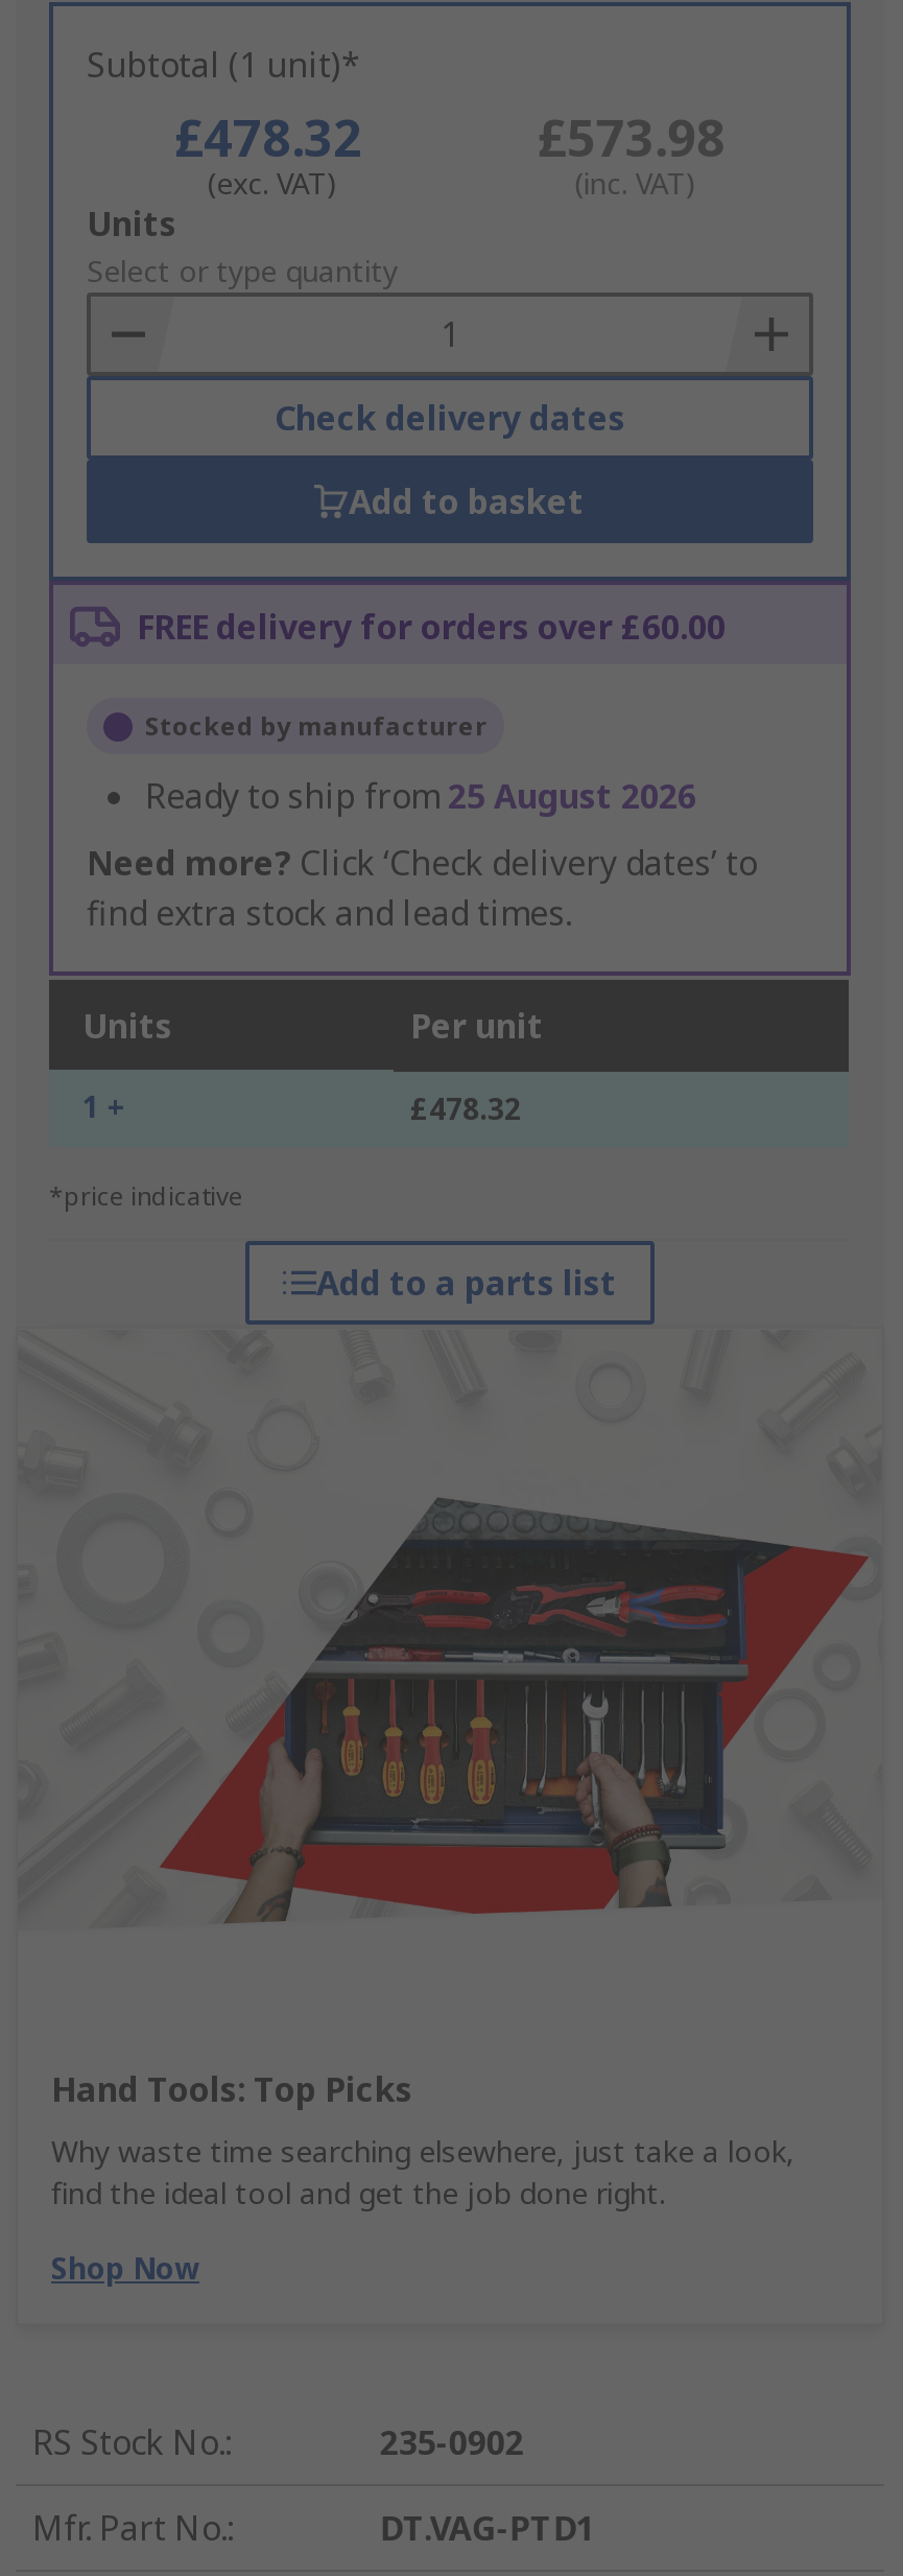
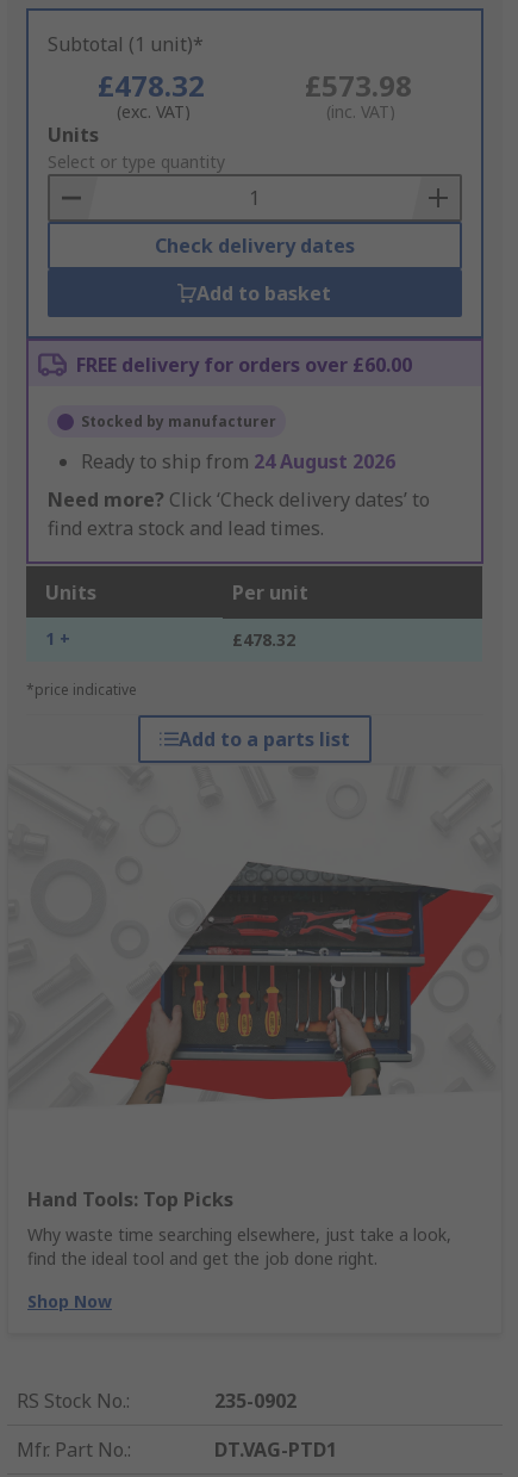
[145,774,696,820] Ready to ship from 25 August 2026 -> [81,449,395,475] Ready to ship from 24 August 2026

